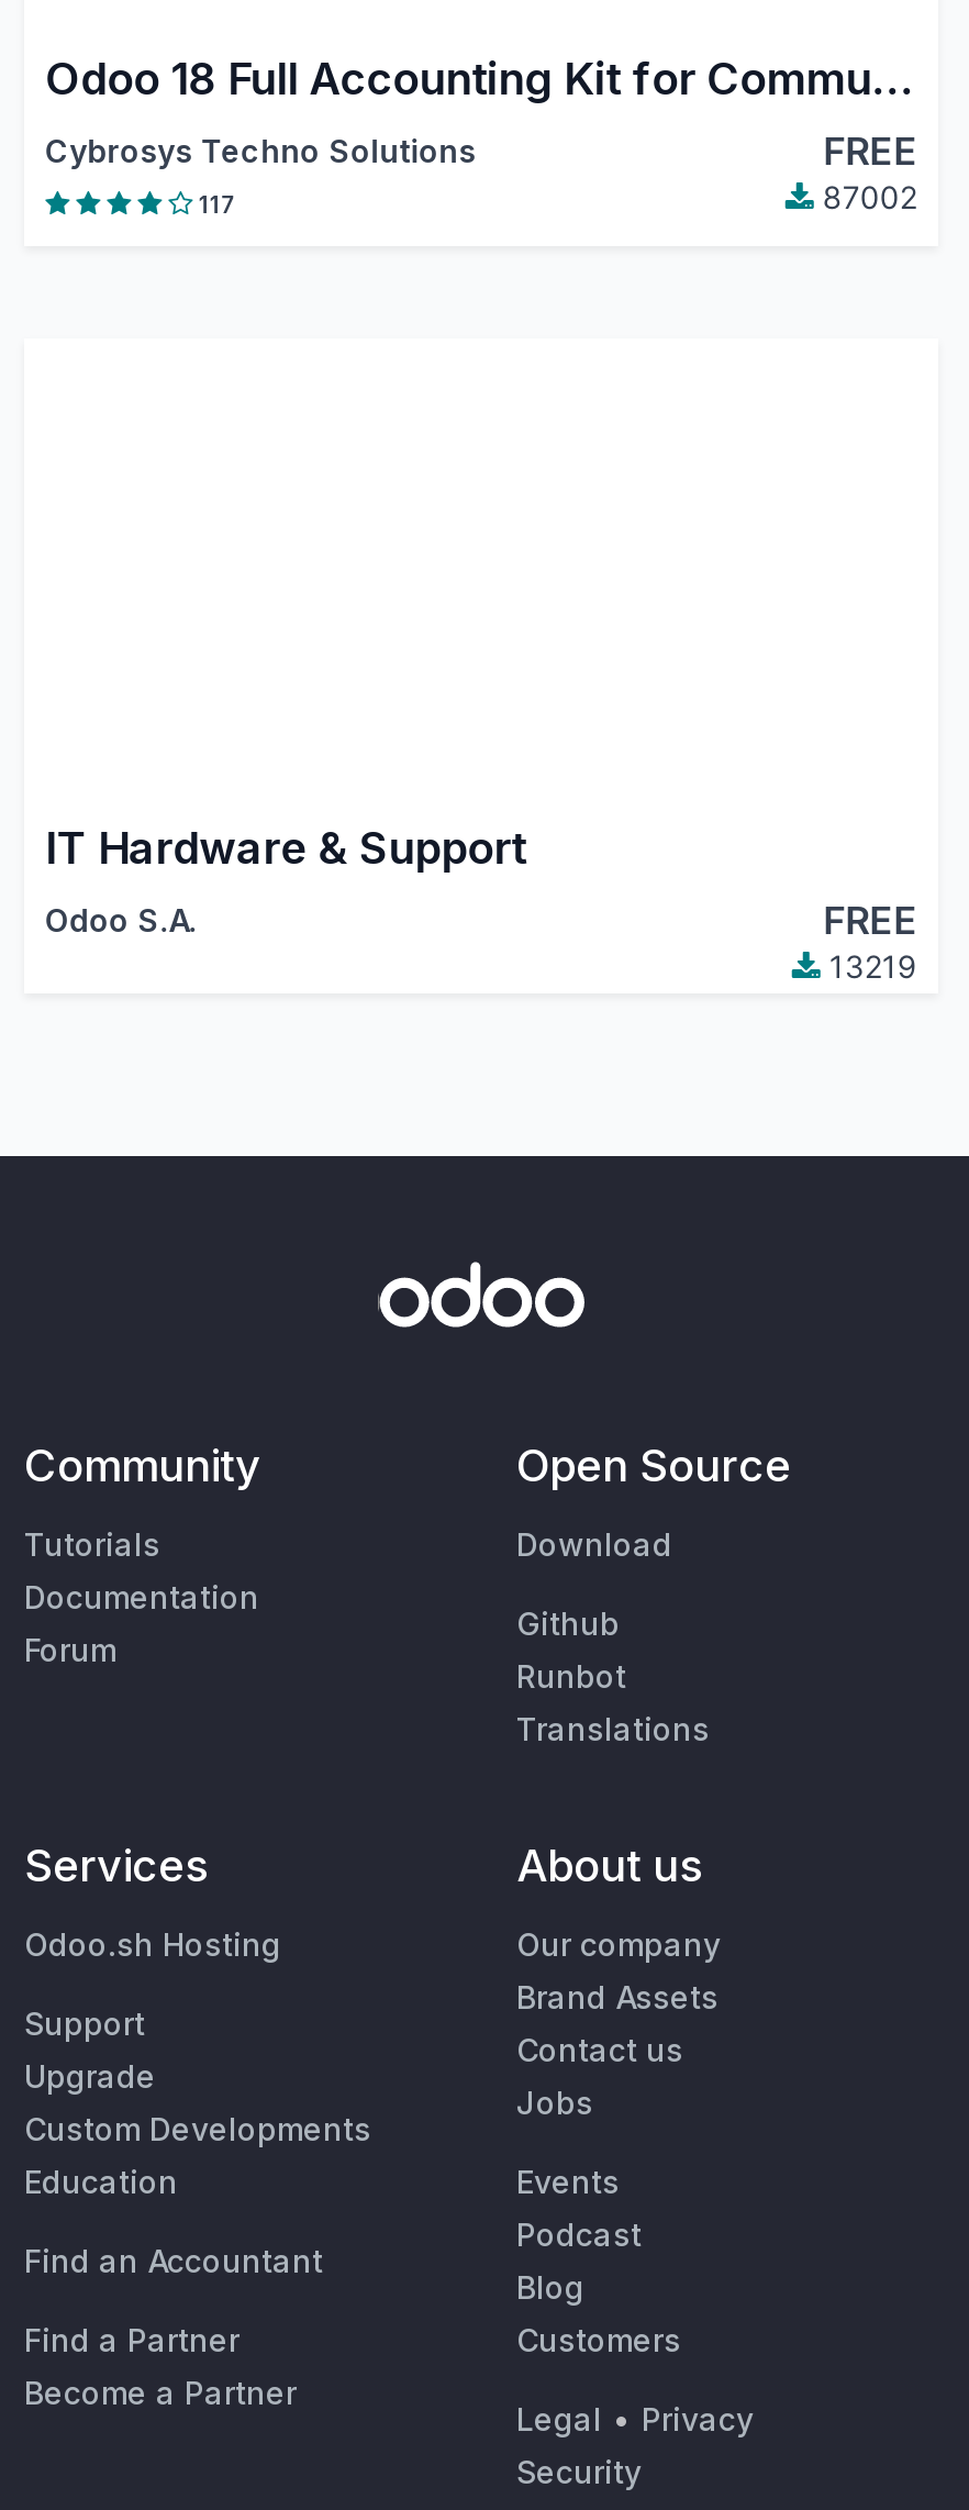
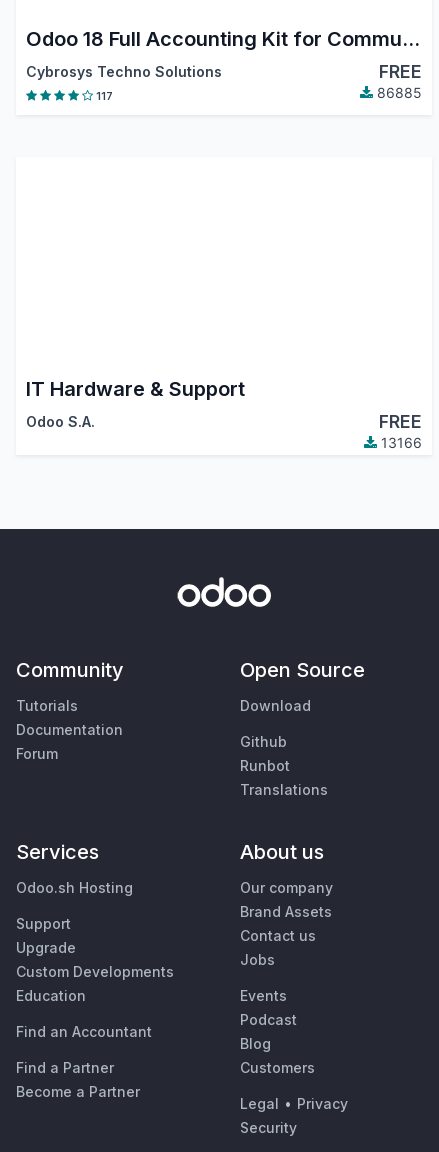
[814,177,917,215] 87002 -> [373,84,422,101] 86885
[820,948,917,985] 13219 -> [377,434,422,451] 13166

